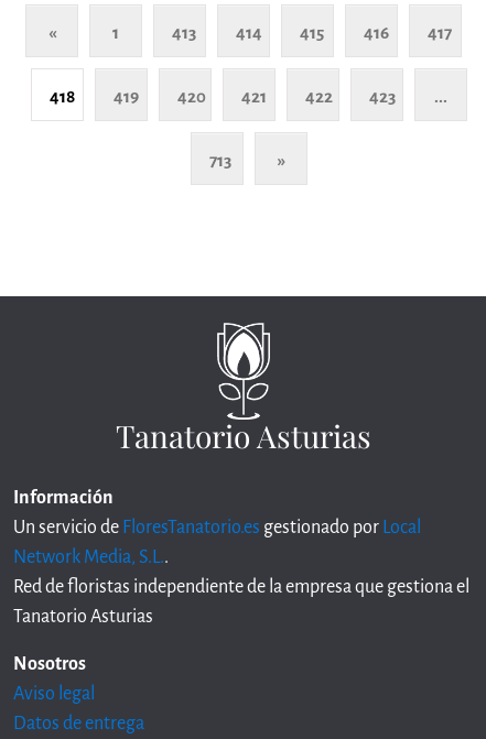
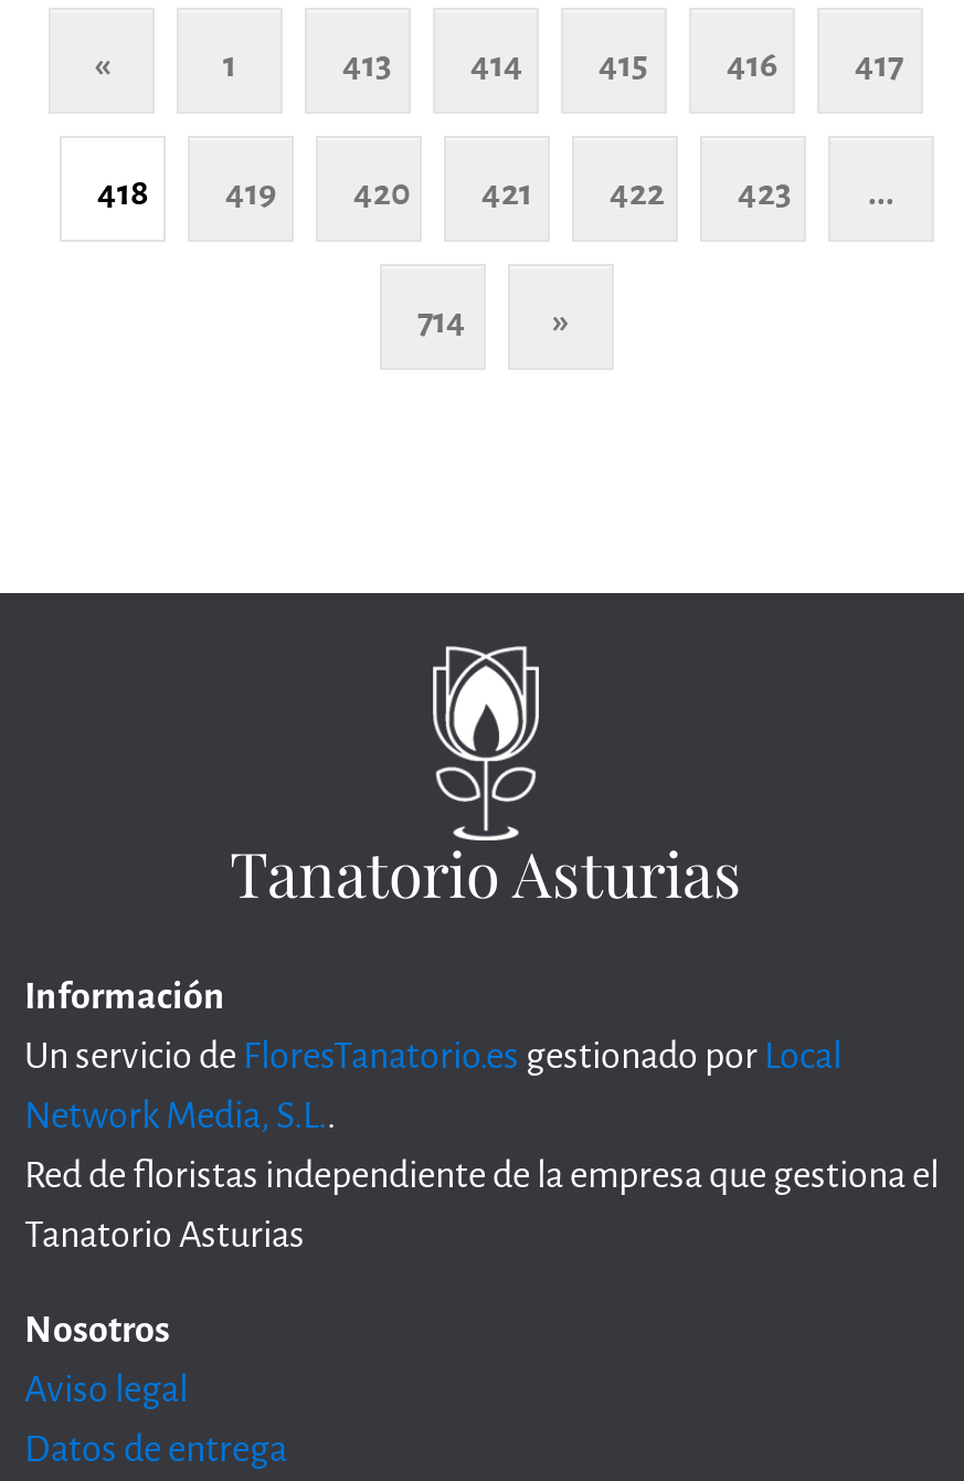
[209,151,231,170] 713 -> [417,302,466,339] 714

